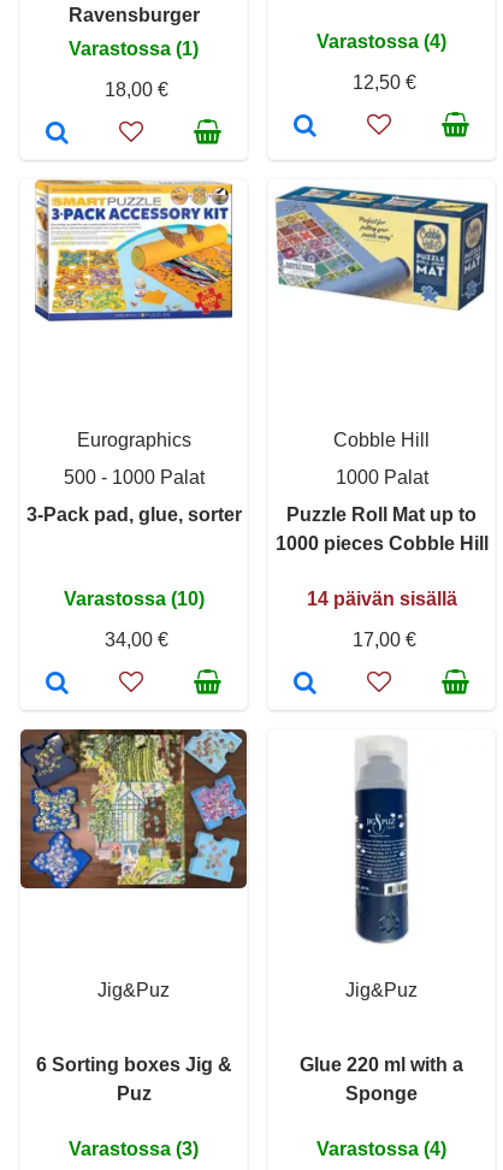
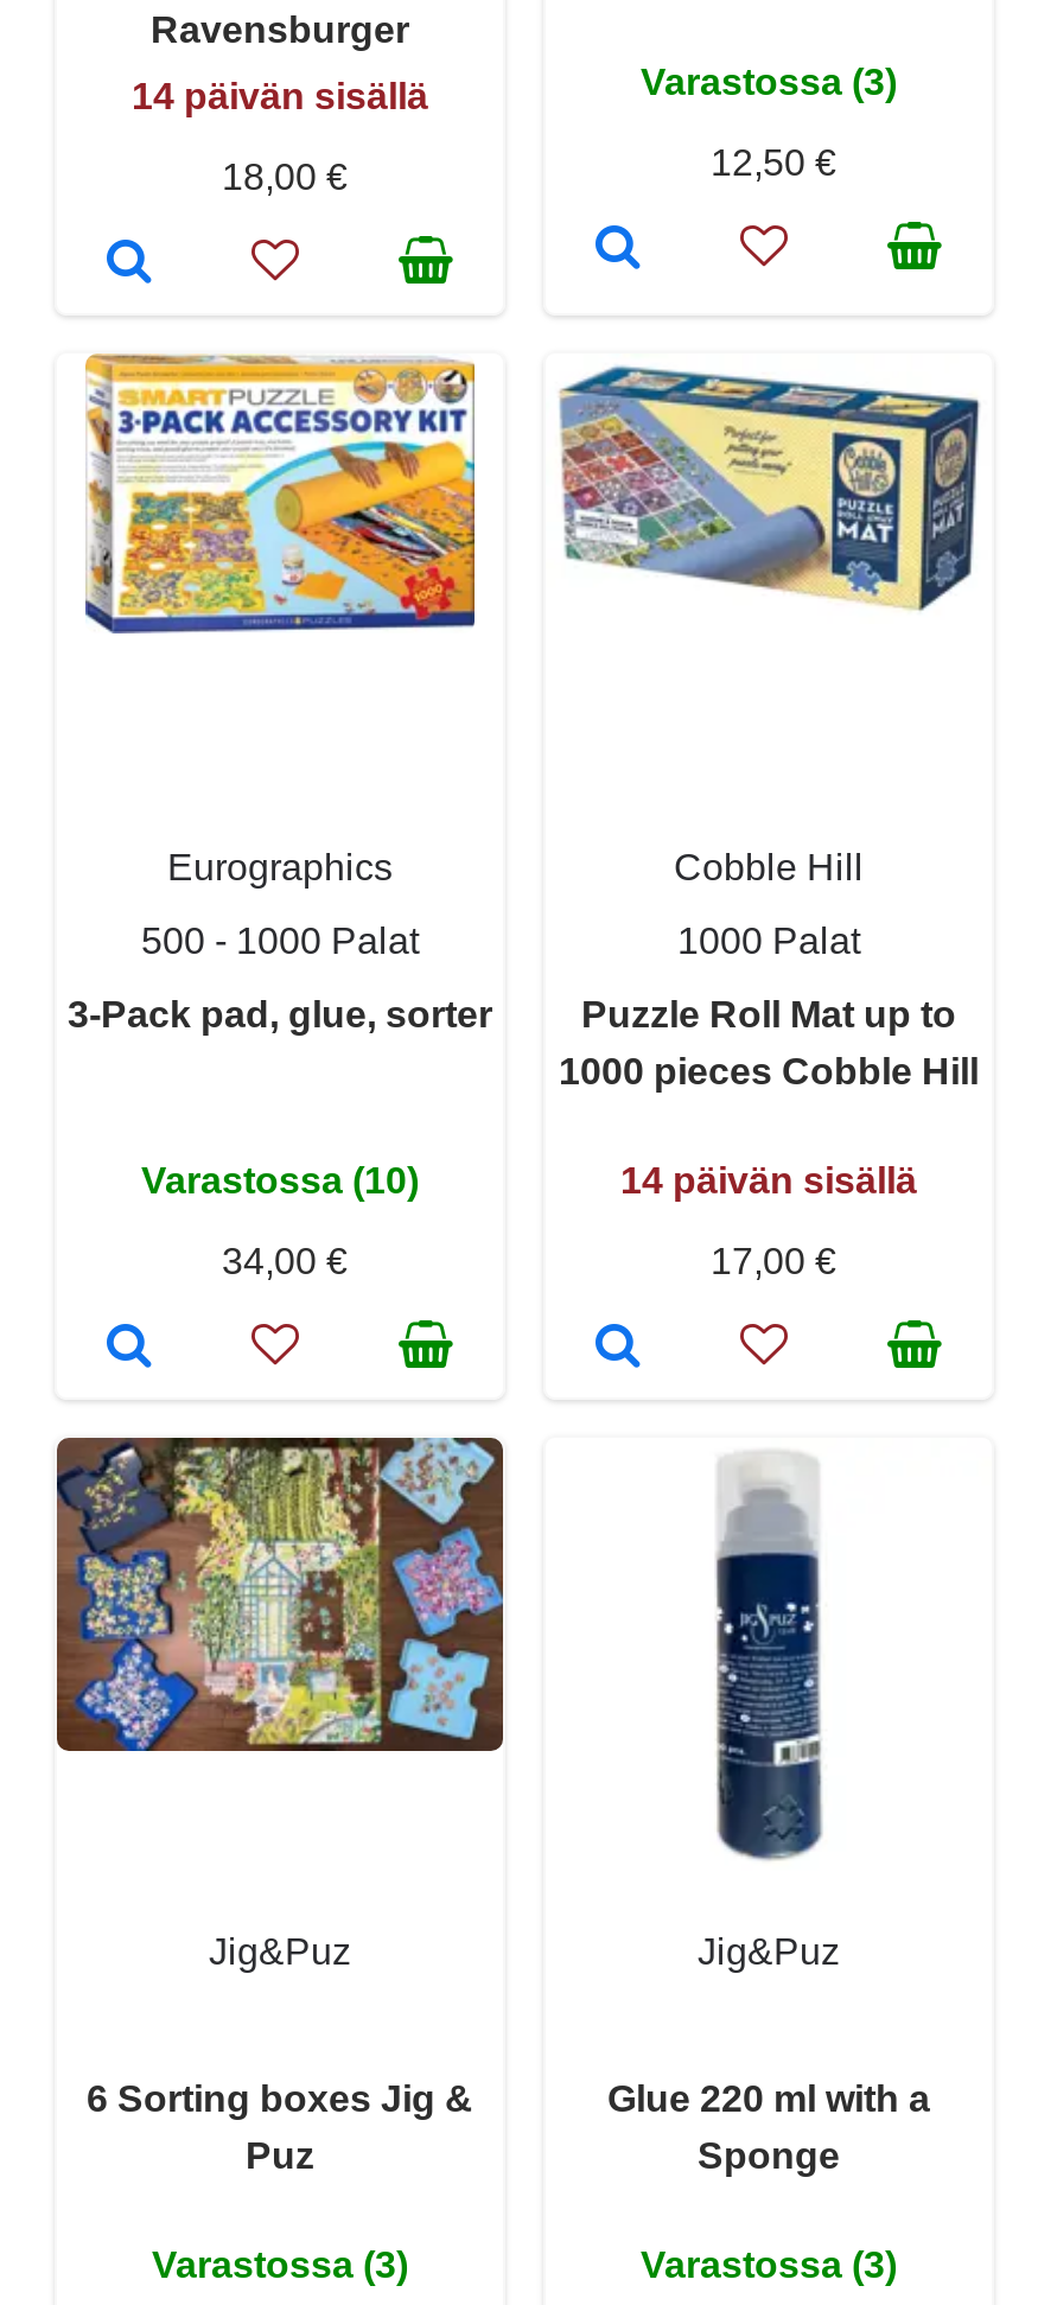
[316,31,446,52] Varastossa (4) -> [641,61,897,102] Varastossa (3)
[69,38,199,59] Varastossa (1) -> [132,76,428,116] 14 päivän sisällä
[316,1139,446,1159] Varastossa (4) -> [641,2244,897,2285] Varastossa (3)

